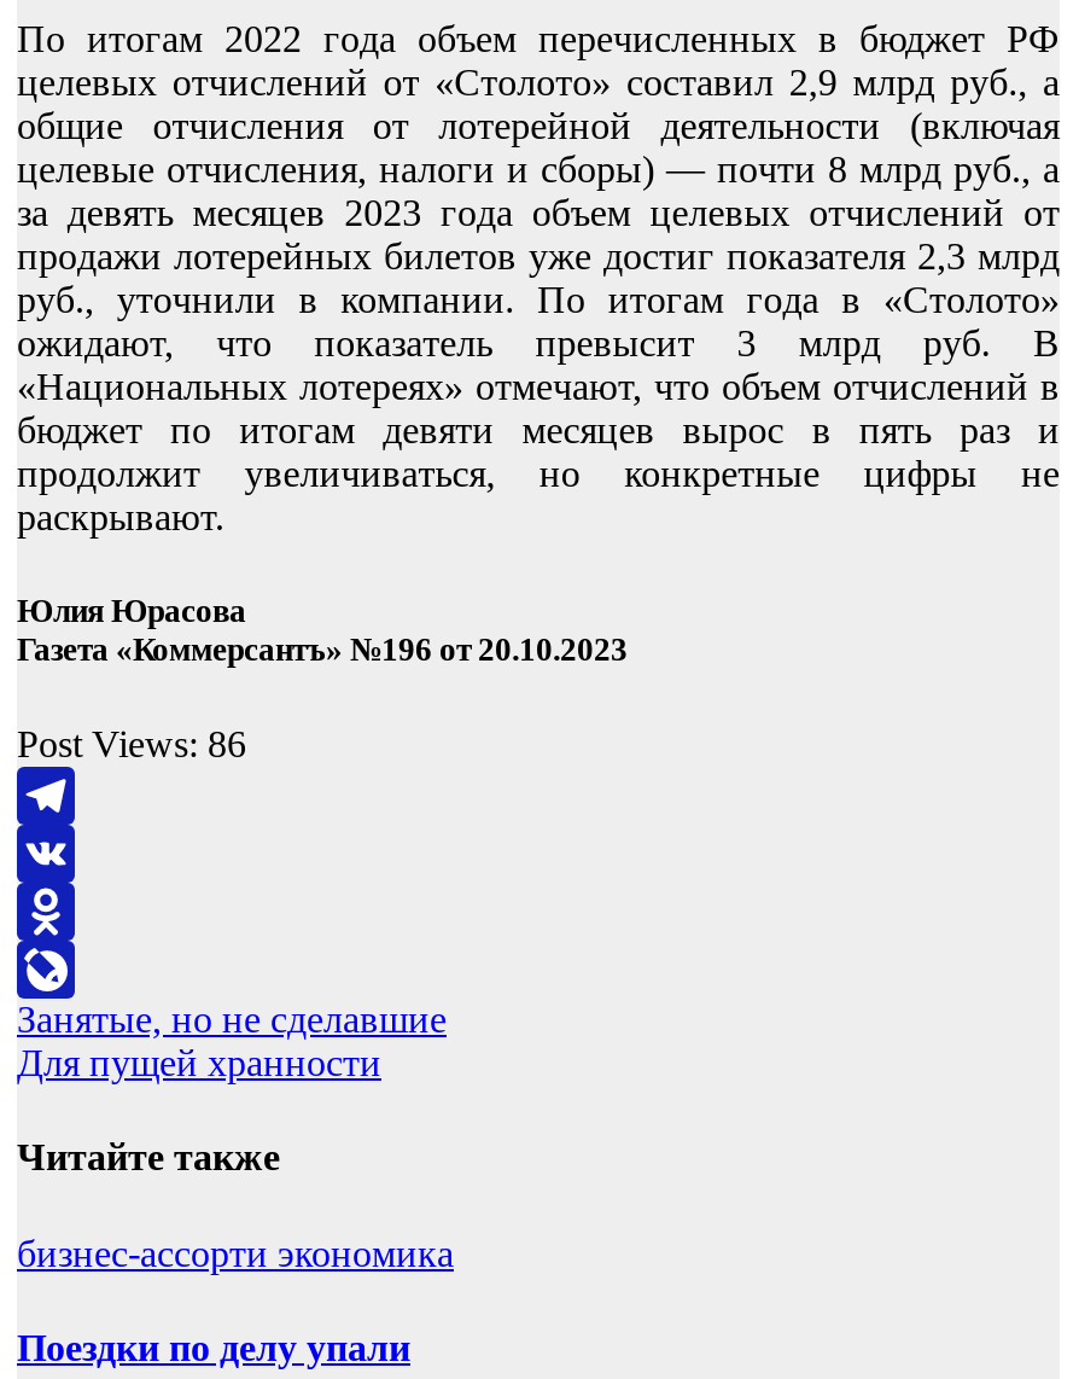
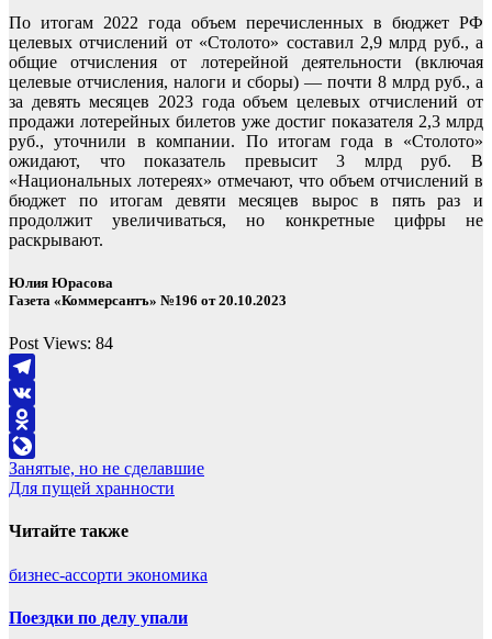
[17,724,246,765] Post Views: 86 -> [9,334,113,353] Post Views: 84

